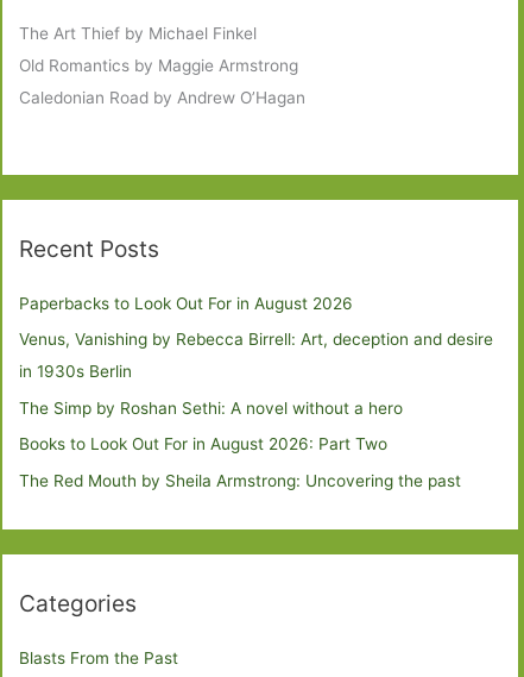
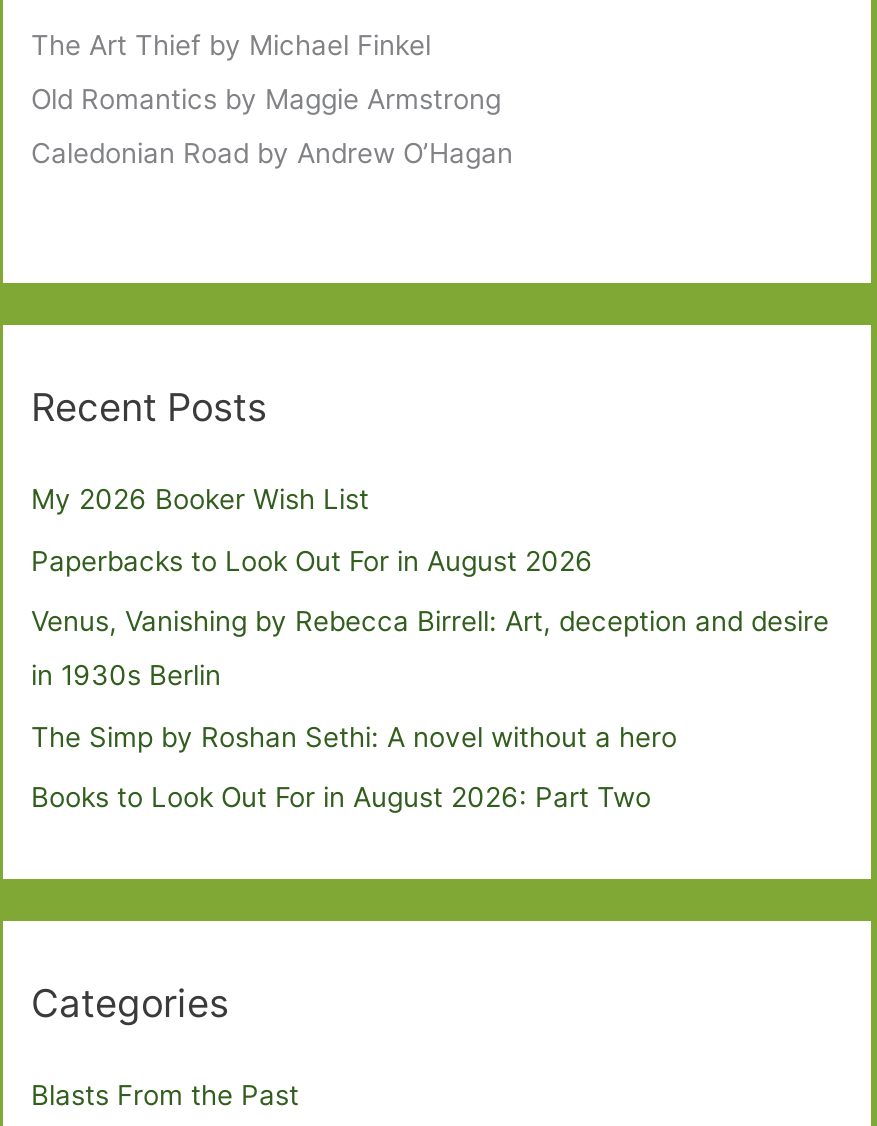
none -> [31,484,369,516] My 2026 Booker Wish List
moved [19,294,493,454] -> [31,545,829,813]: Paperbacks to Look Out For in August 2026 | Venus, Vanishing by Rebecca Birrell: Art, deception and desire | in 1930s Berlin | The Simp by Roshan Sethi: A novel without a hero | Books to Look Out For in August 2026: Part Two
[19,471,461,490] The Red Mouth by Sheila Armstrong: Uncovering the past -> none

